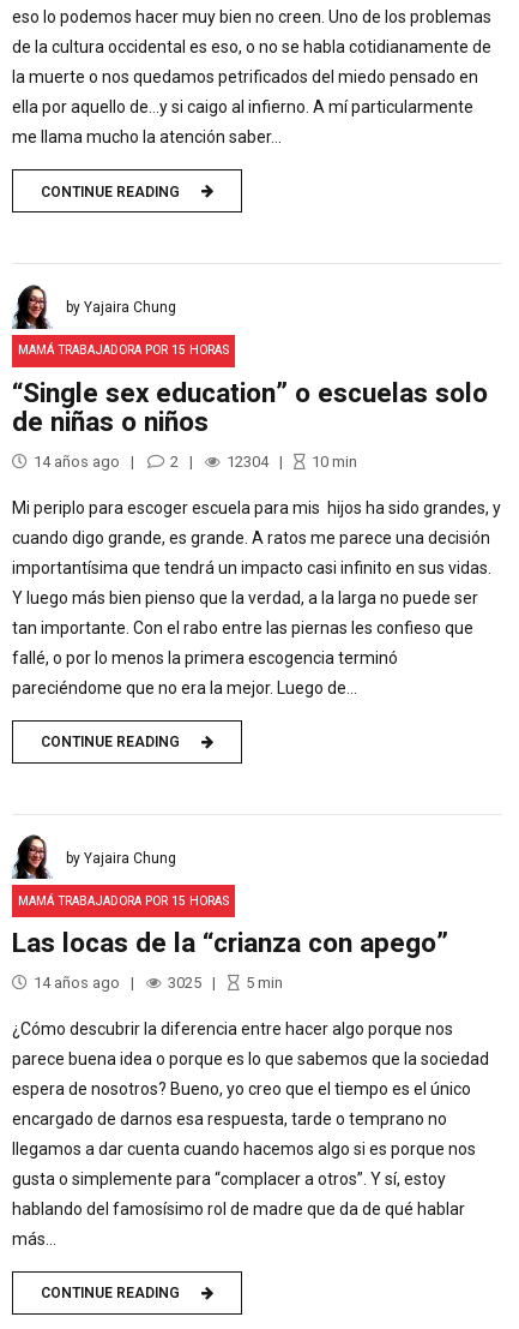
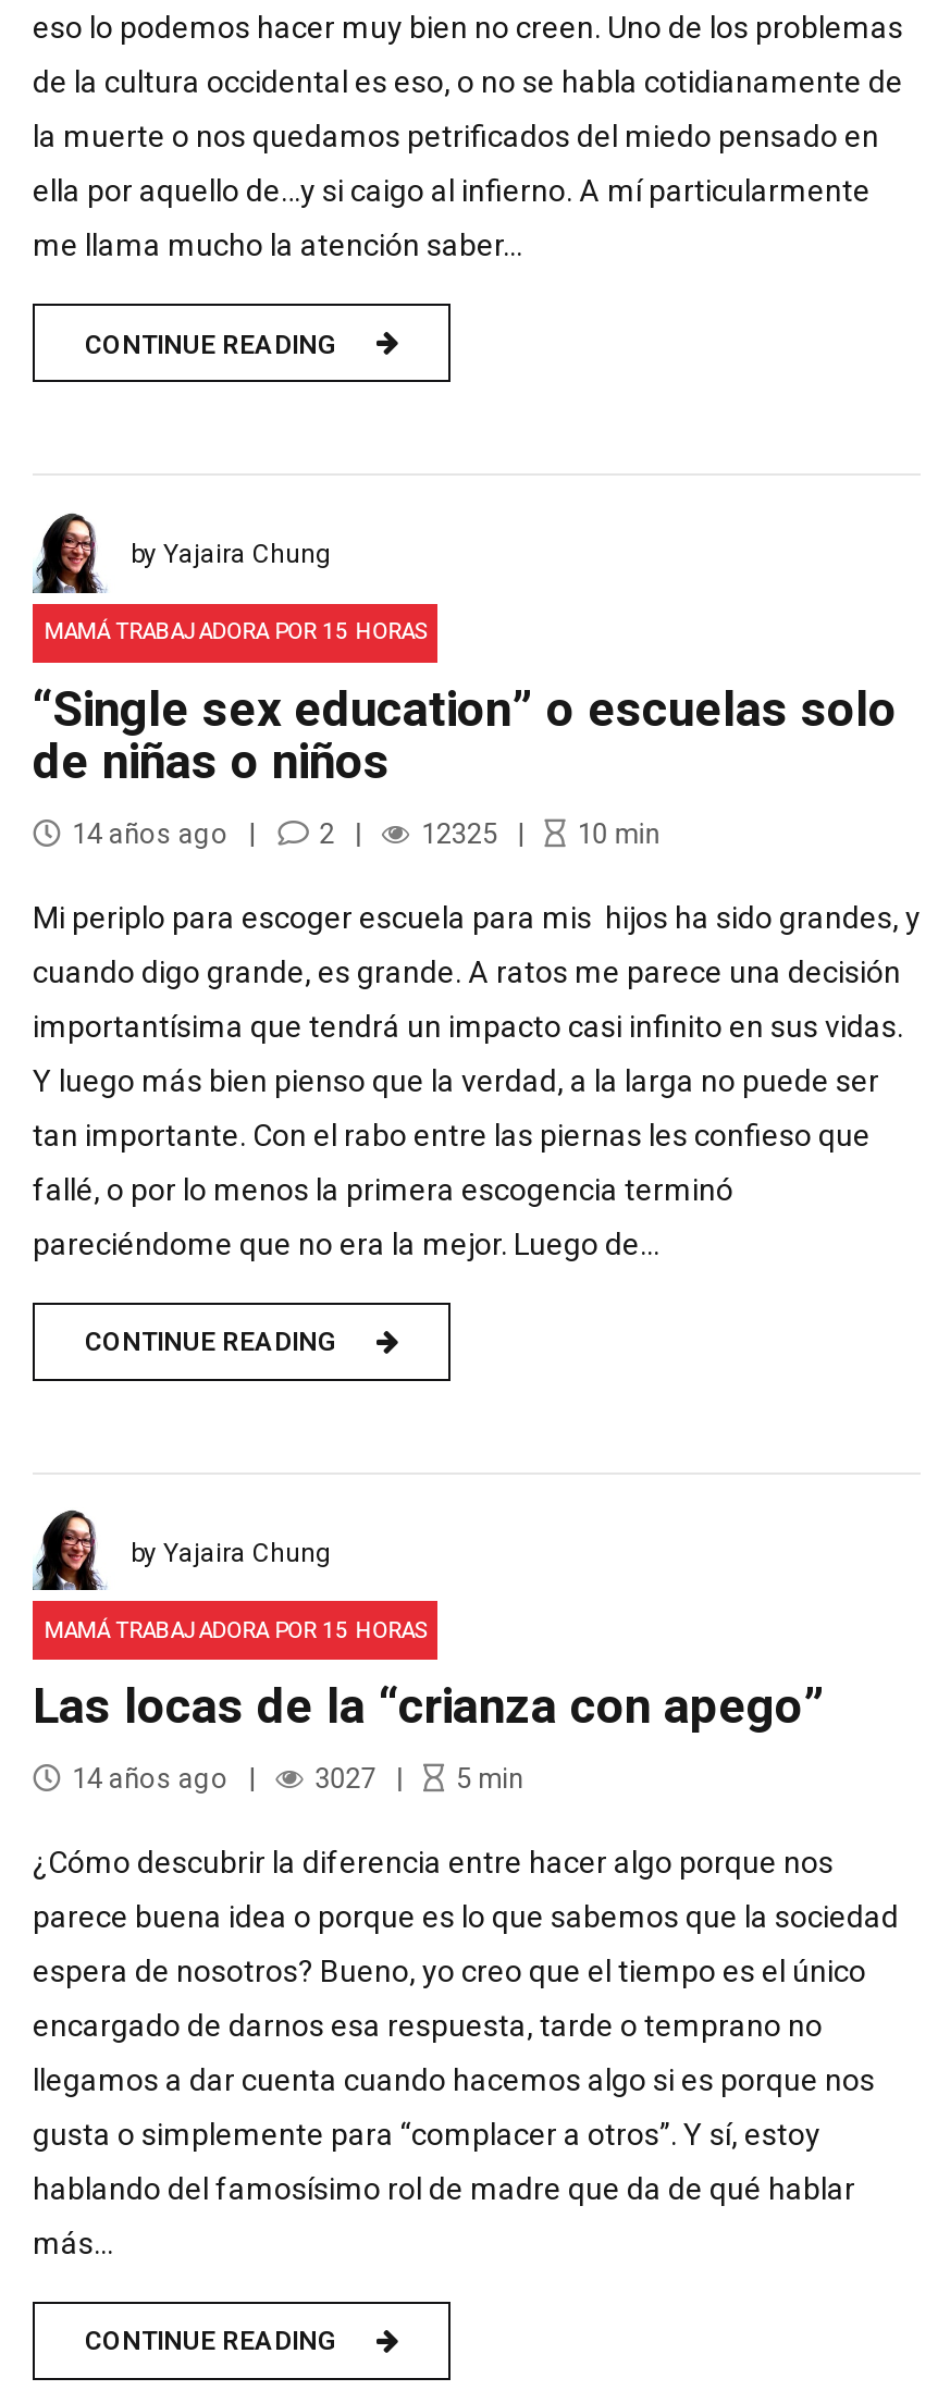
[226,452,268,470] 12304 -> [421,816,497,849] 12325
[168,973,201,991] 3025 -> [315,1761,376,1794] 3027

